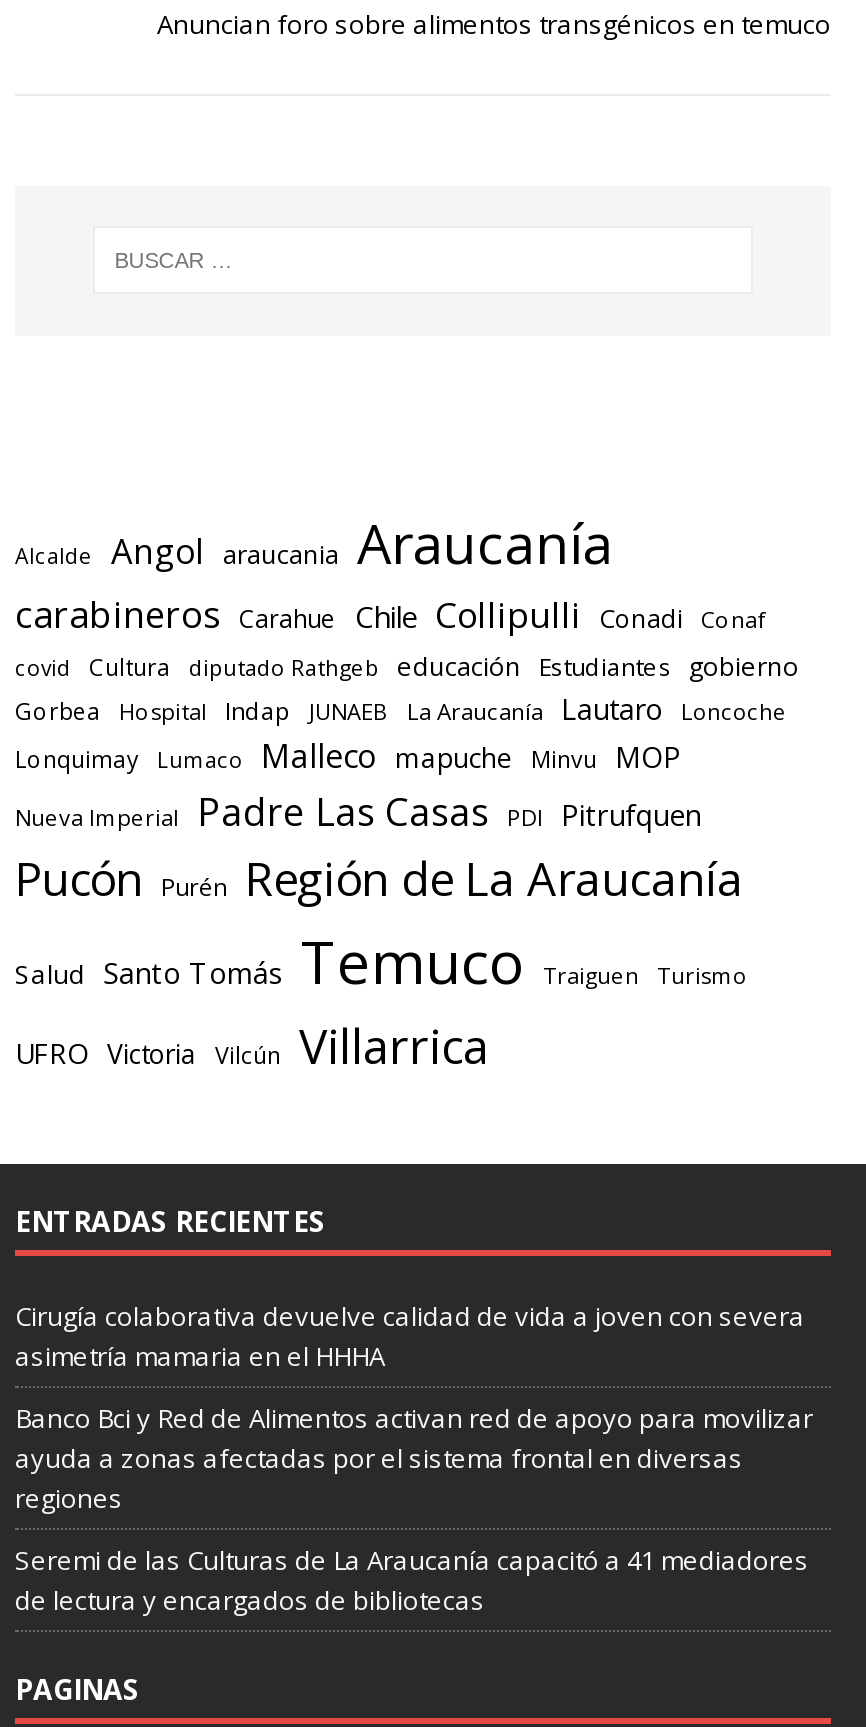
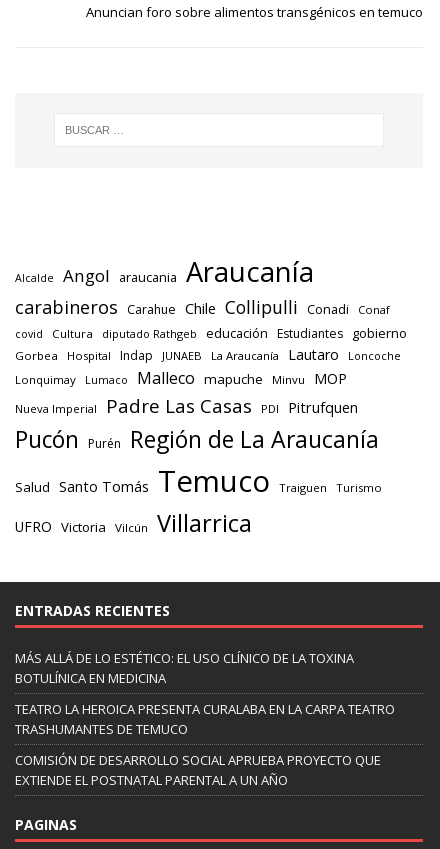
[15,1297,805,1373] Cirugía colaborativa devuelve calidad de vida a joven con severa | asimetría mamaria en el HHHA -> [15,649,354,687] MÁS ALLÁ DE LO ESTÉTICO: EL USO CLÍNICO DE LA TOXINA | BOTULÍNICA EN MEDICINA
[15,1399,813,1515] Banco Bci y Red de Alimentos activan red de apoyo para movilizar | ayuda a zonas afectadas por el sistema frontal en diversas | regiones -> [15,700,395,738] TEATRO LA HEROICA PRESENTA CURALABA EN LA CARPA TEATRO | TRASHUMANTES DE TEMUCO
[15,1541,809,1617] Seremi de las Culturas de La Araucanía capacitó a 41 mediadores | de lectura y encargados de bibliotecas -> [15,751,381,789] COMISIÓN DE DESARROLLO SOCIAL APRUEBA PROYECTO QUE | EXTIENDE EL POSTNATAL PARENTAL A UN AÑO

